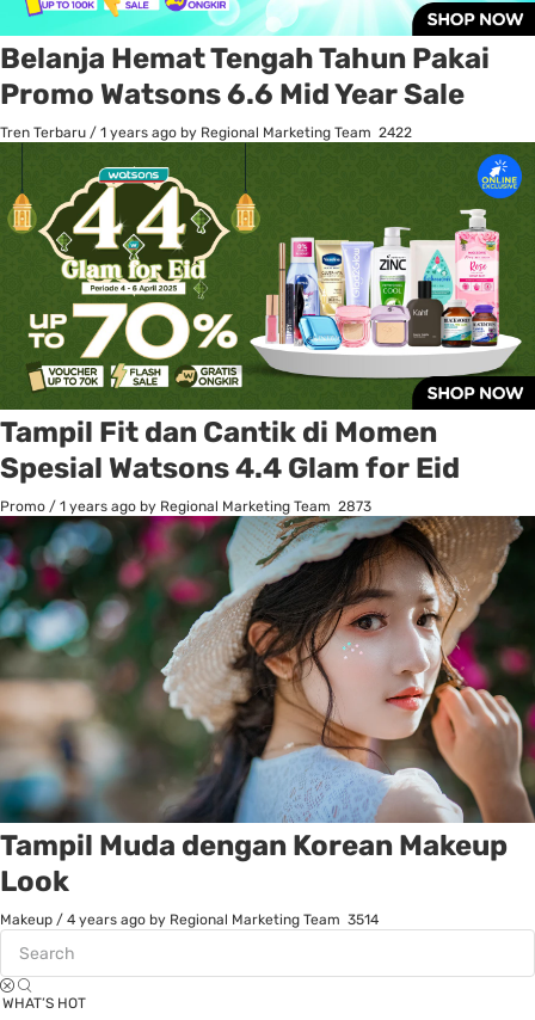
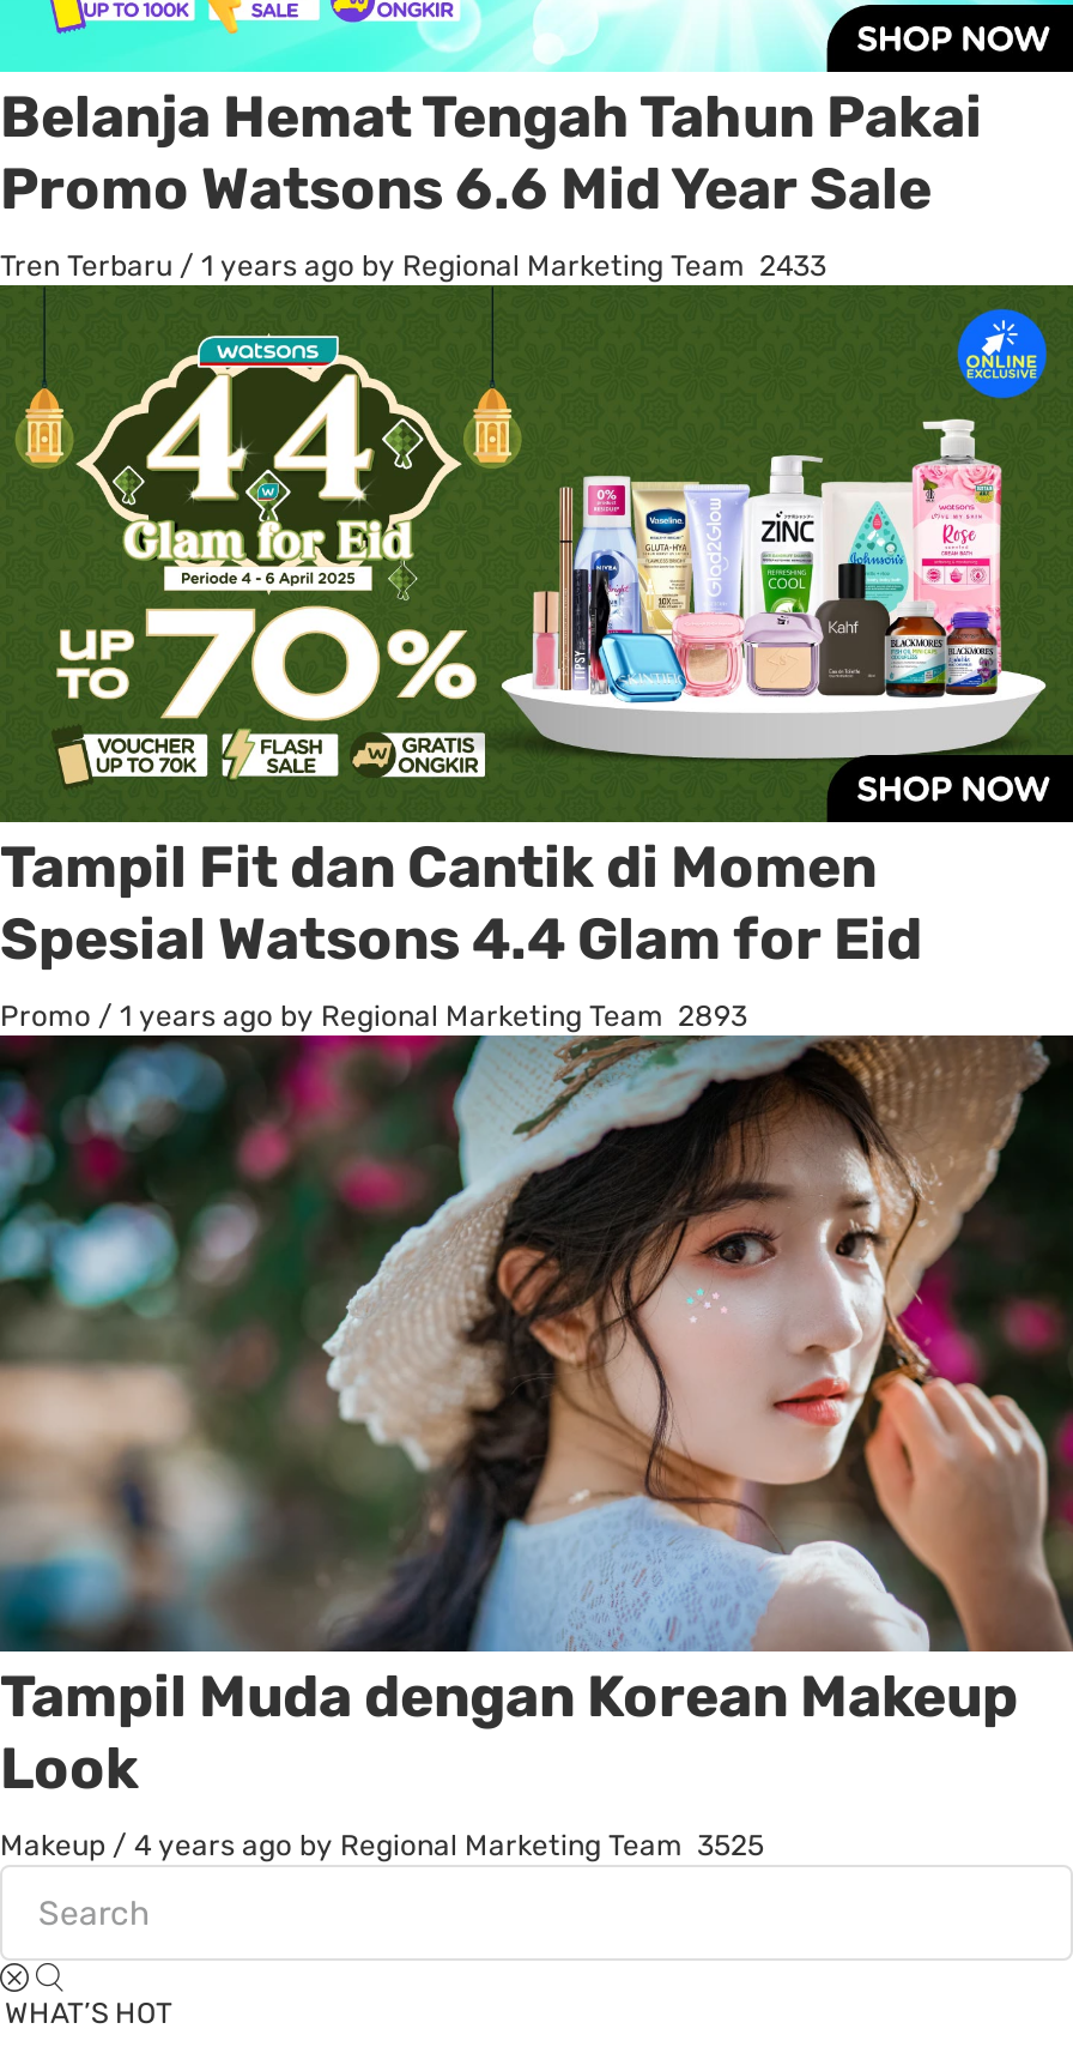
[0,124,412,141] Tren Terbaru / 1 years ago by Regional Marketing Team 2422 -> [0,249,826,282] Tren Terbaru / 1 years ago by Regional Marketing Team 2433
[0,498,371,514] Promo / 1 years ago by Regional Marketing Team 2873 -> [0,999,747,1032] Promo / 1 years ago by Regional Marketing Team 2893
[0,912,379,928] Makeup / 4 years ago by Regional Marketing Team 3514 -> [0,1829,764,1863] Makeup / 4 years ago by Regional Marketing Team 3525

